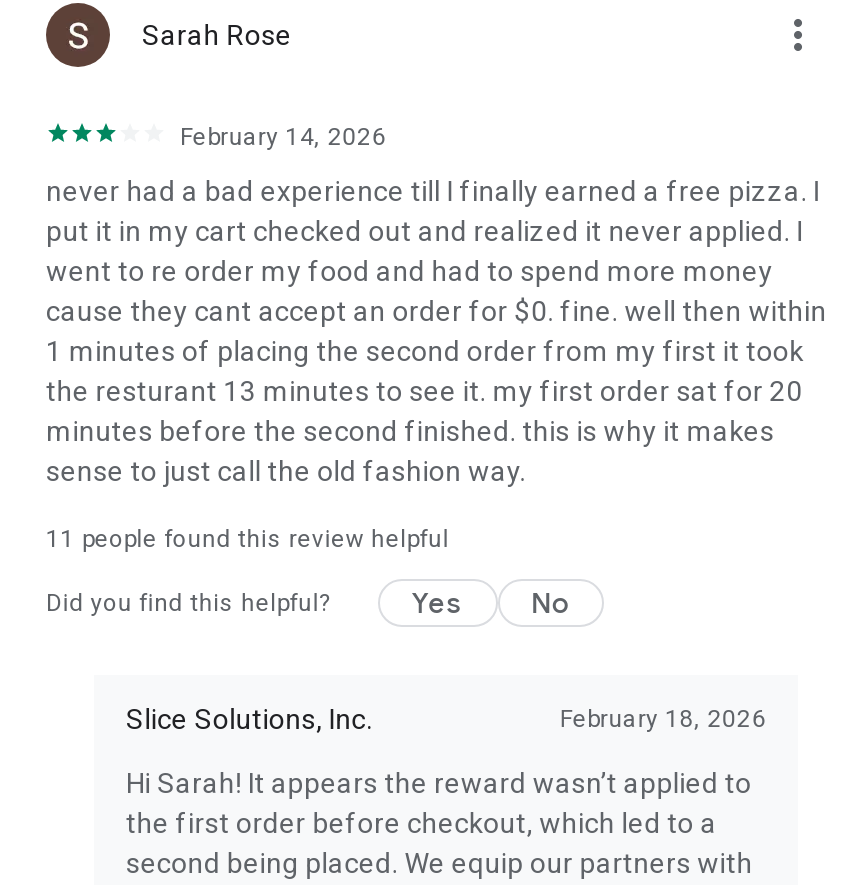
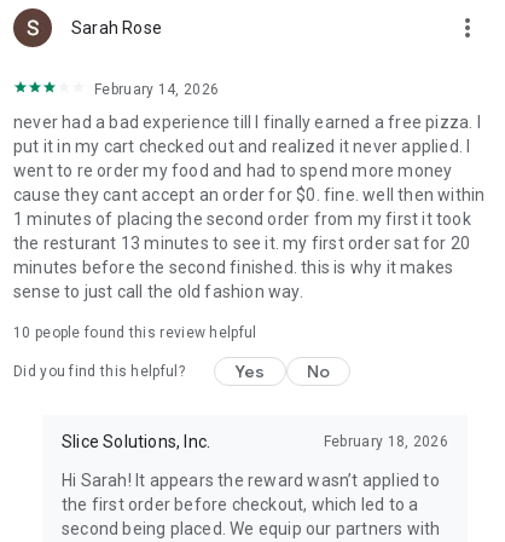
[46,525,449,553] 11 people found this review helpful -> [13,324,257,341] 10 people found this review helpful

